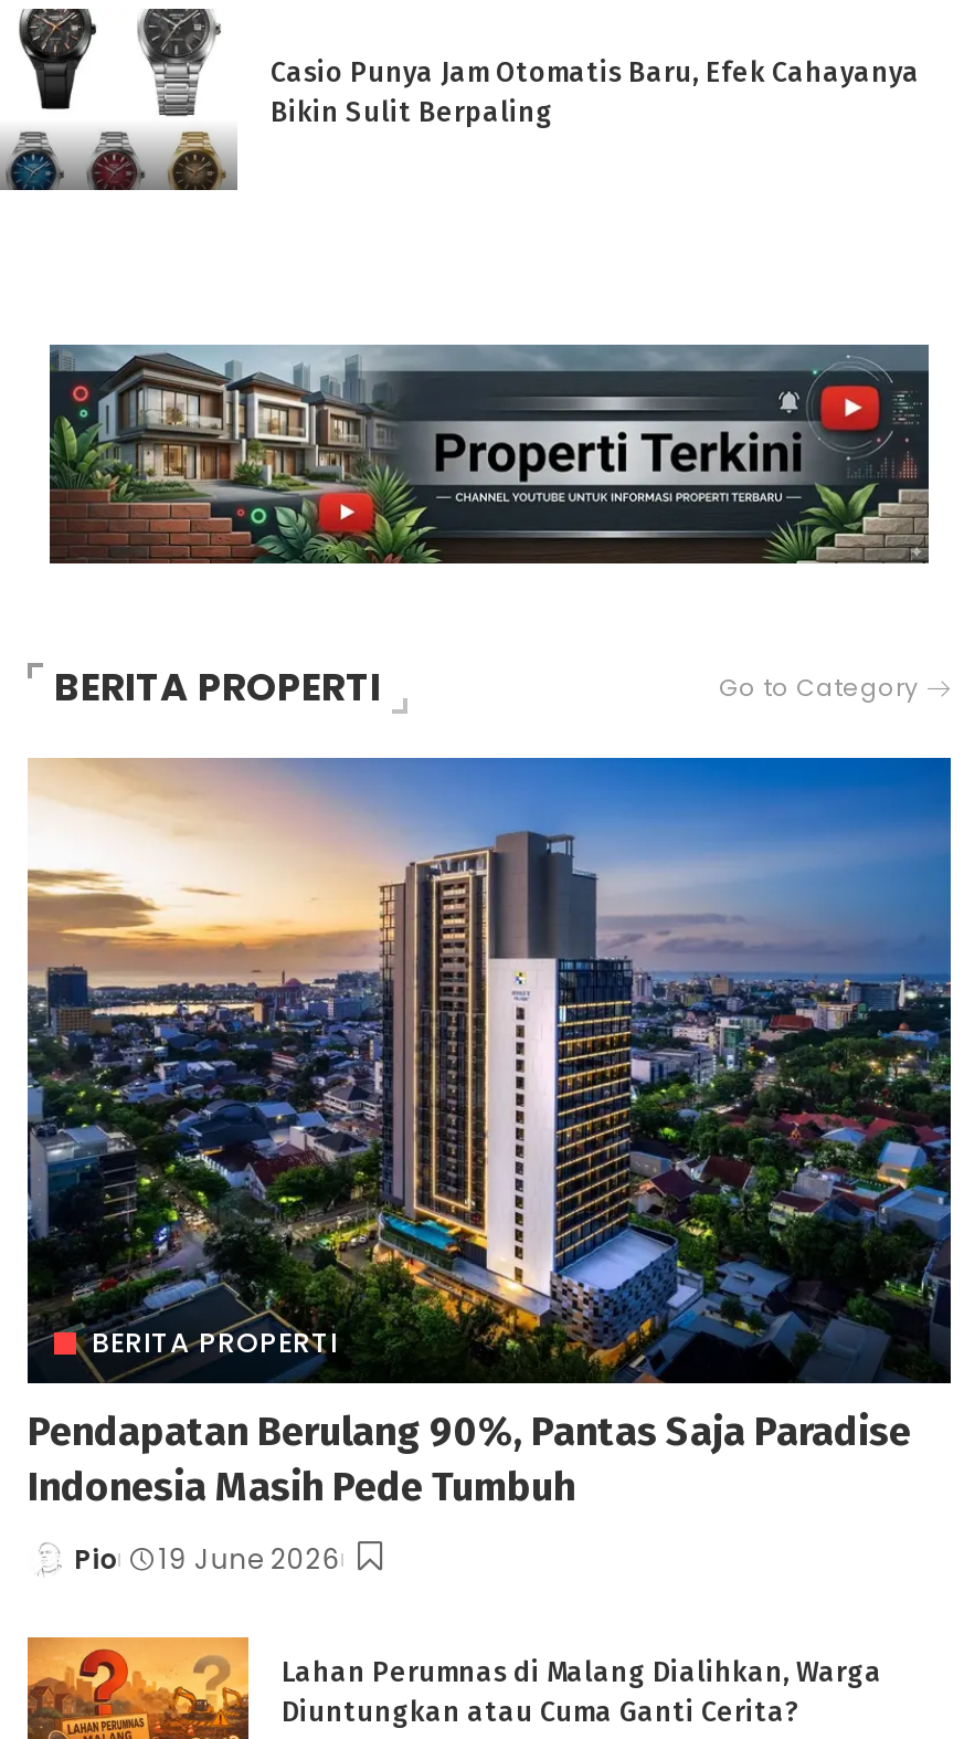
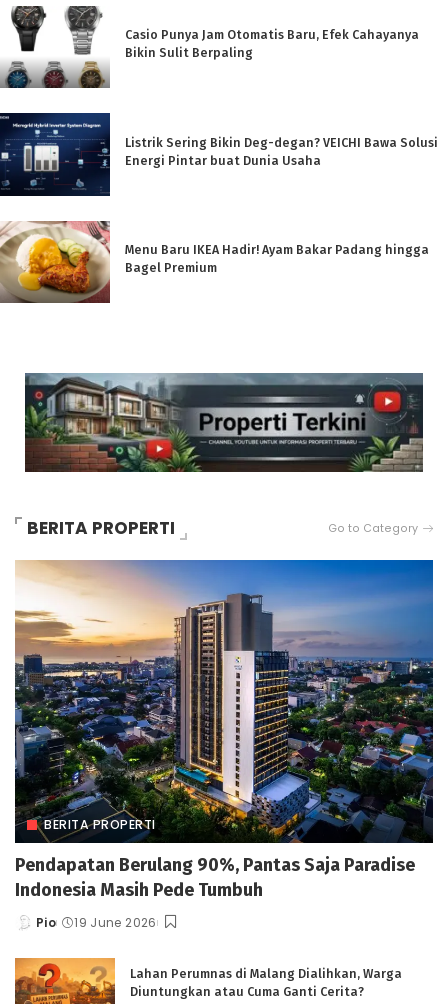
none -> [3,112,438,197] [image] | Listrik Sering Bikin Deg-degan? VEICHI Bawa Solusi | Energi Pintar buat Dunia Usaha
none -> [3,220,429,303] [image] | Menu Baru IKEA Hadir! Ayam Bakar Padang hingga | Bagel Premium

